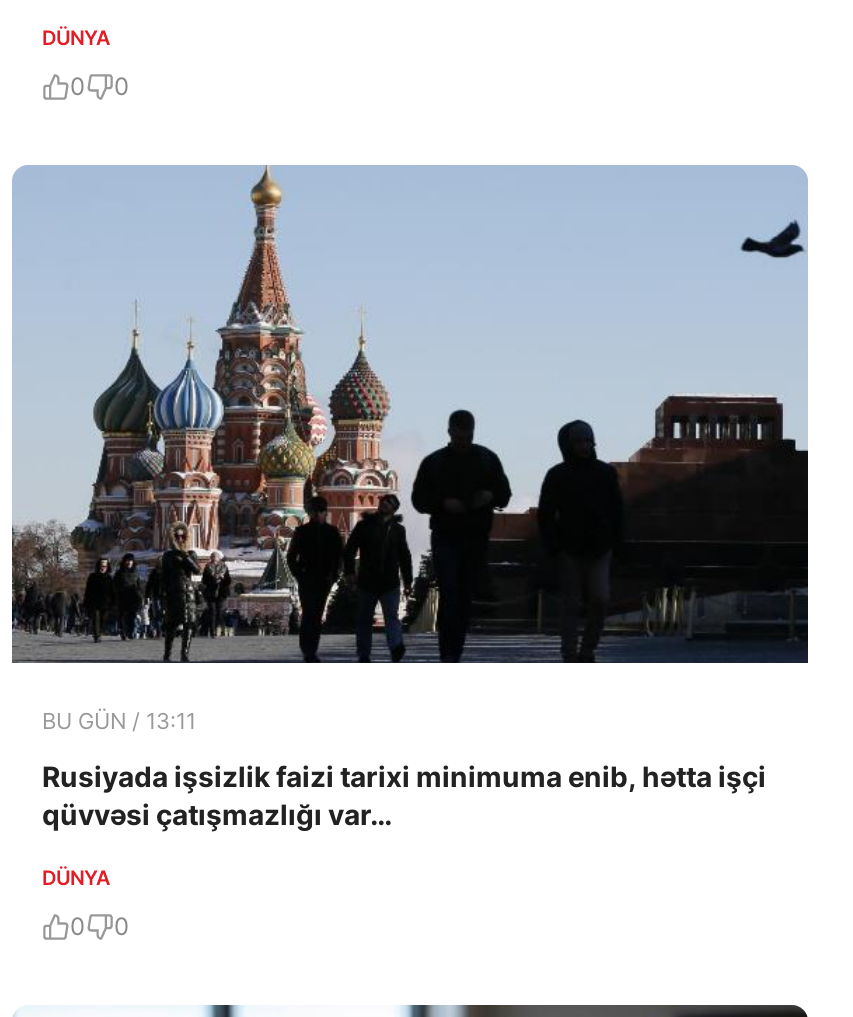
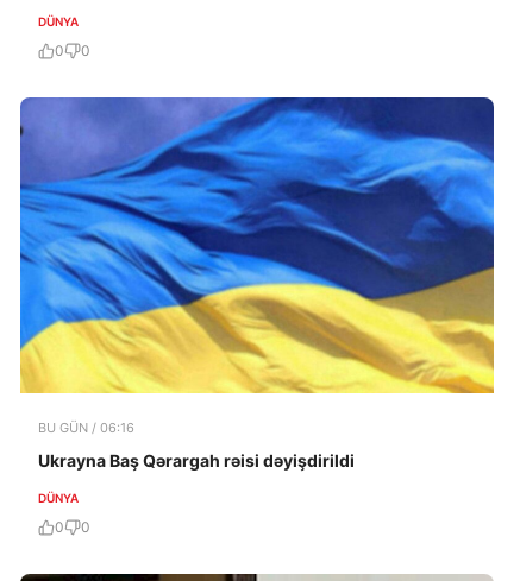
[10,165,810,735] [image] | BU GÜN / 13:11 -> [19,97,495,436] [image] | BU GÜN / 06:16
[42,759,766,831] Rusiyada işsizlik faizi tarixi minimuma enib, hətta işçi | qüvvəsi çatışmazlığı var… -> [38,450,355,470] Ukrayna Baş Qərargah rəisi dəyişdirildi

